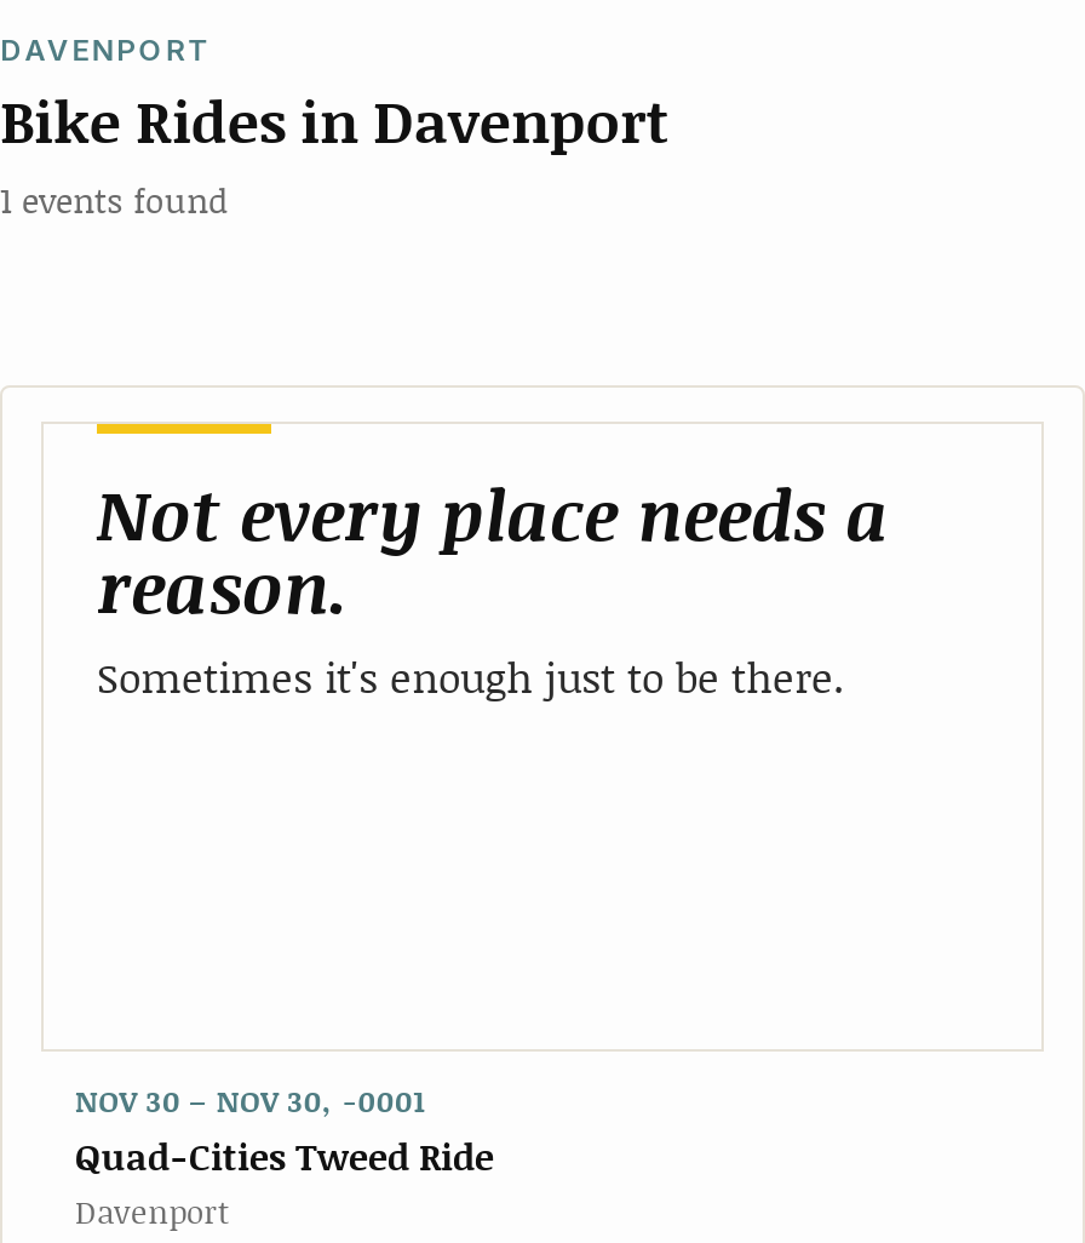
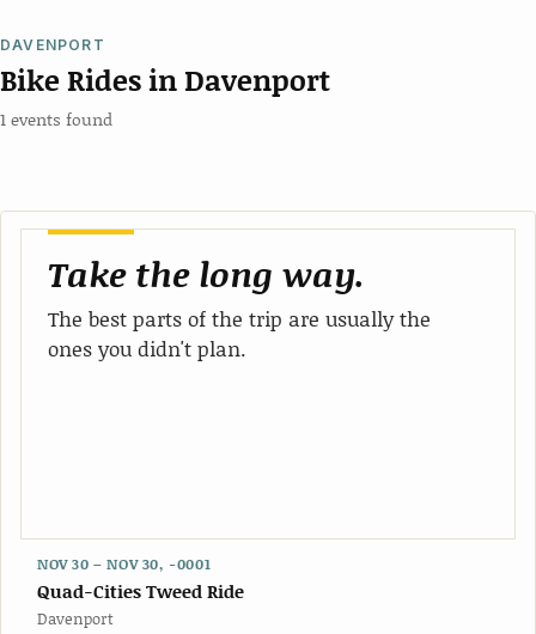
[97,463,889,705] Not every place needs a | reason. | Sometimes it's enough just to be there. -> [48,249,431,362] Take the long way. | The best parts of the trip are usually the | ones you didn't plan.

